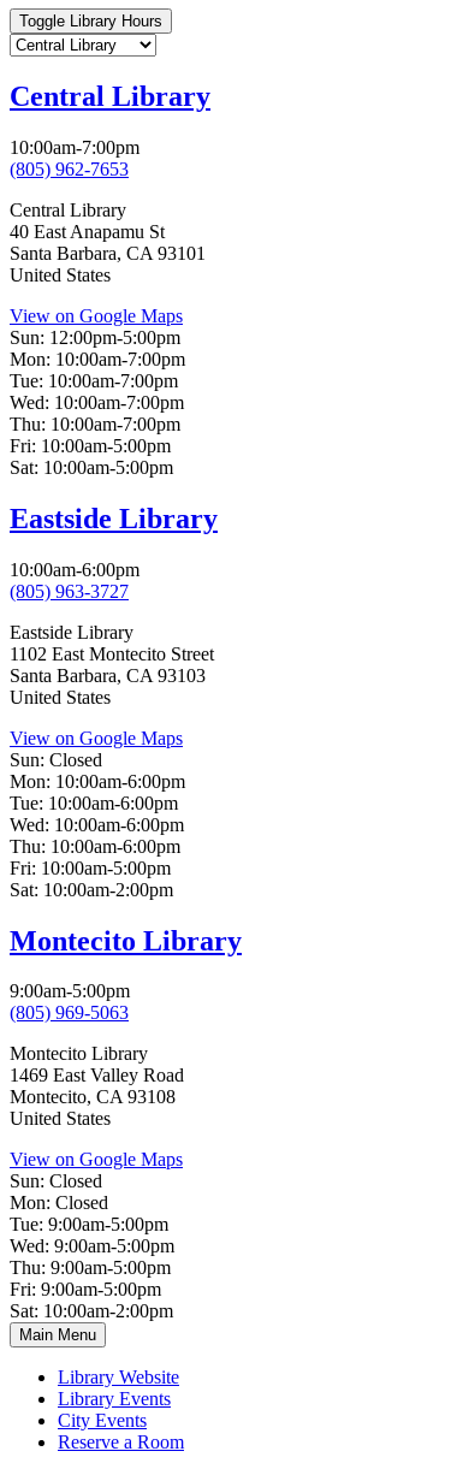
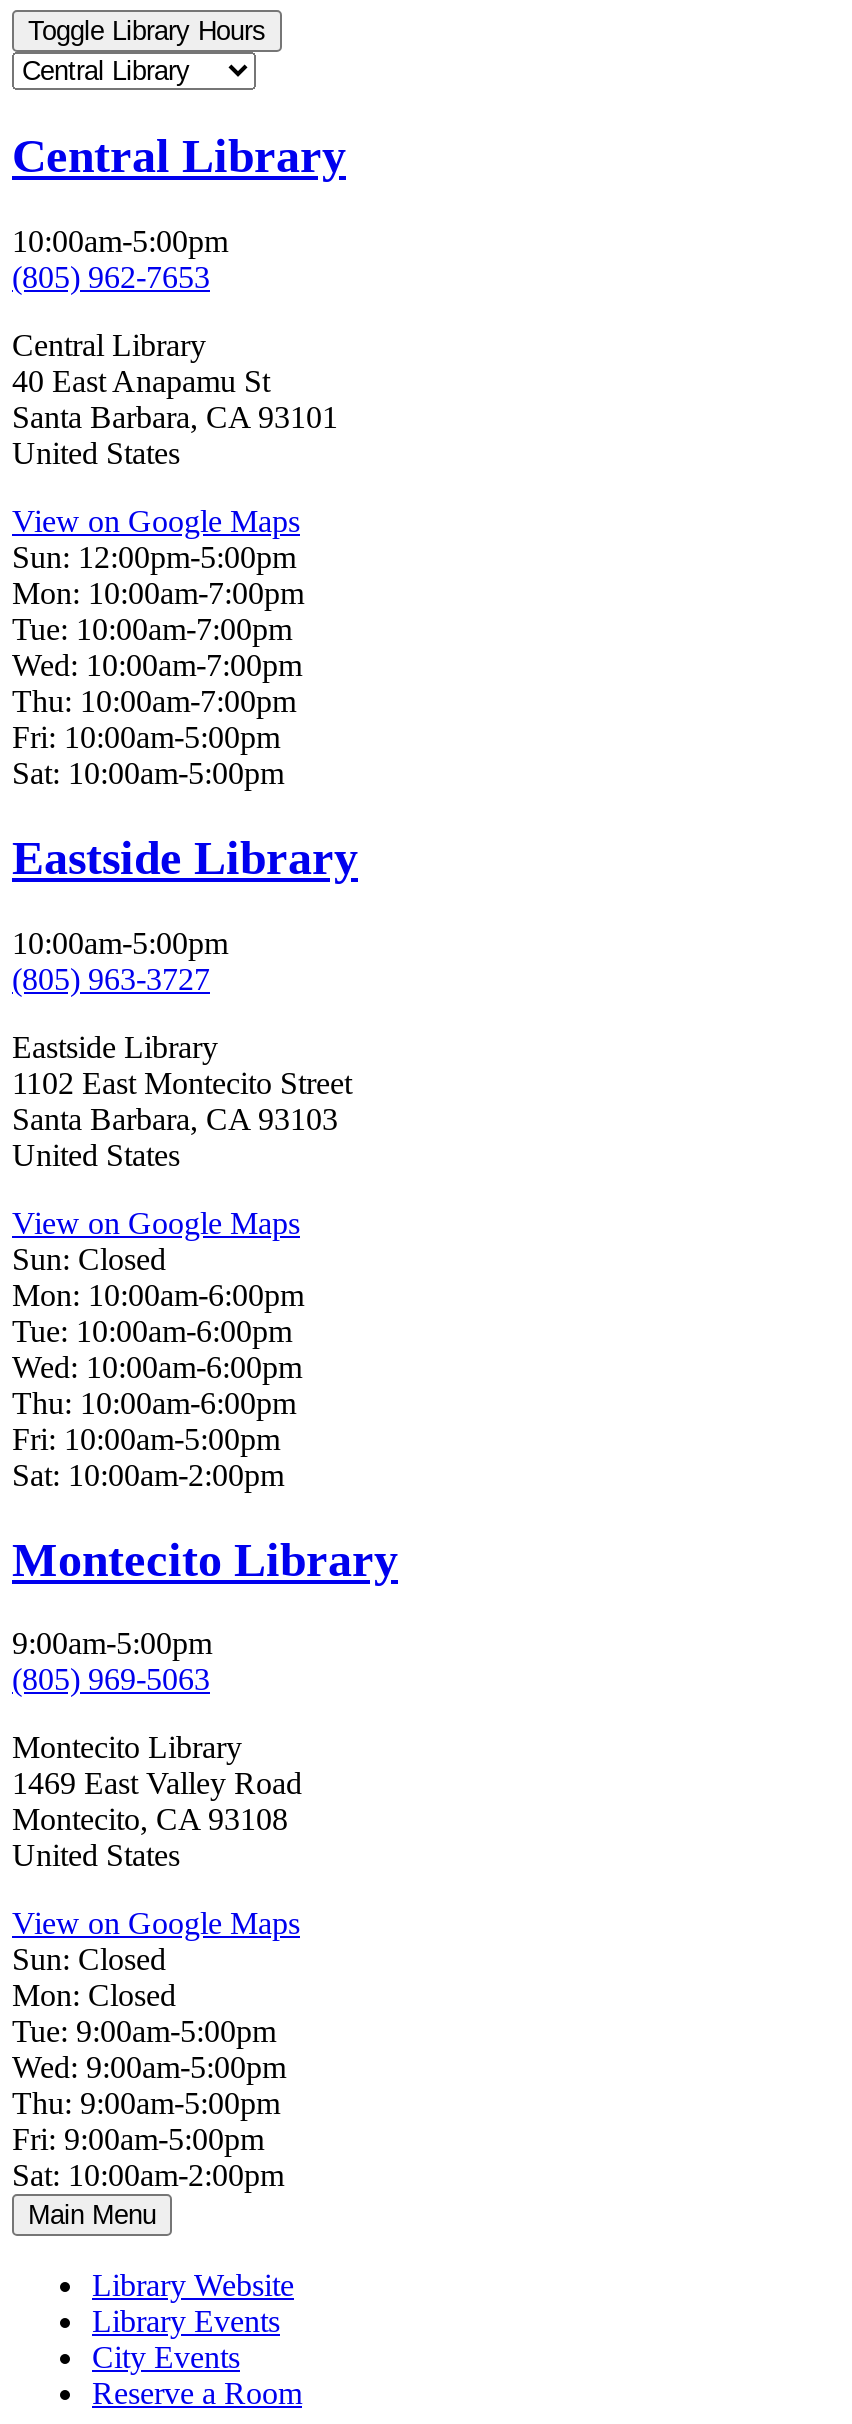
[10,137,140,157] 10:00am-7:00pm -> [12,224,228,258] 10:00am-5:00pm
[10,559,140,579] 10:00am-6:00pm -> [12,925,228,959] 10:00am-5:00pm

